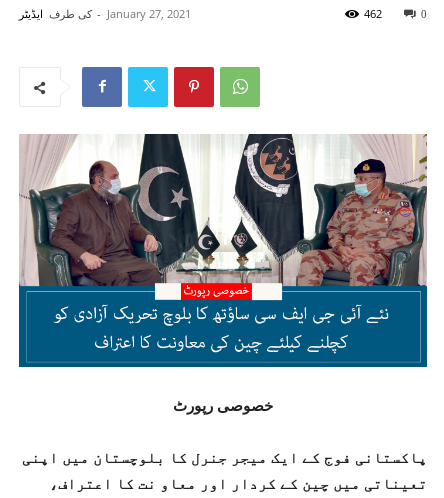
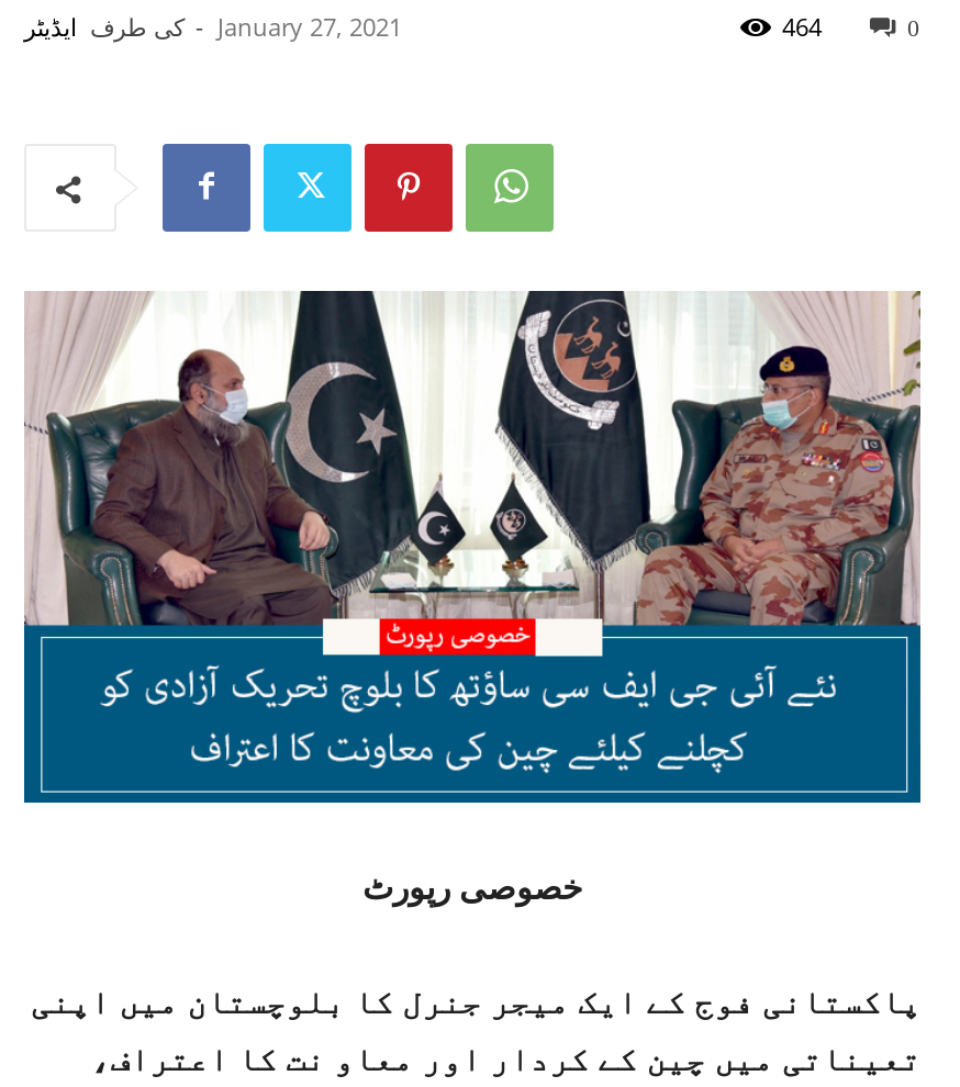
[364,6,382,21] 462 -> [782,10,822,43] 464

